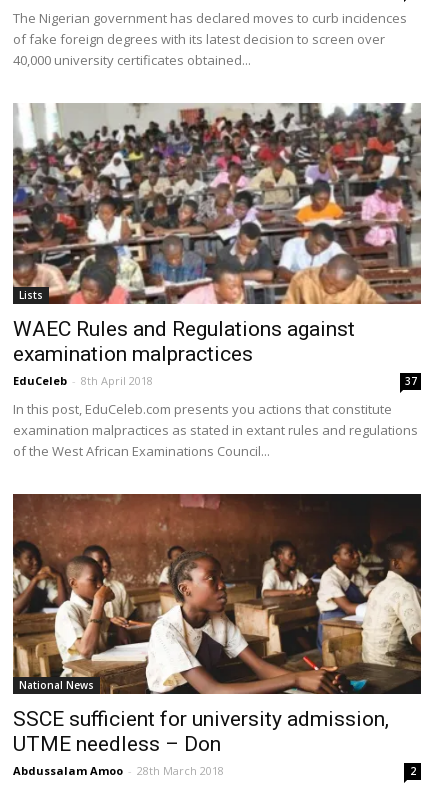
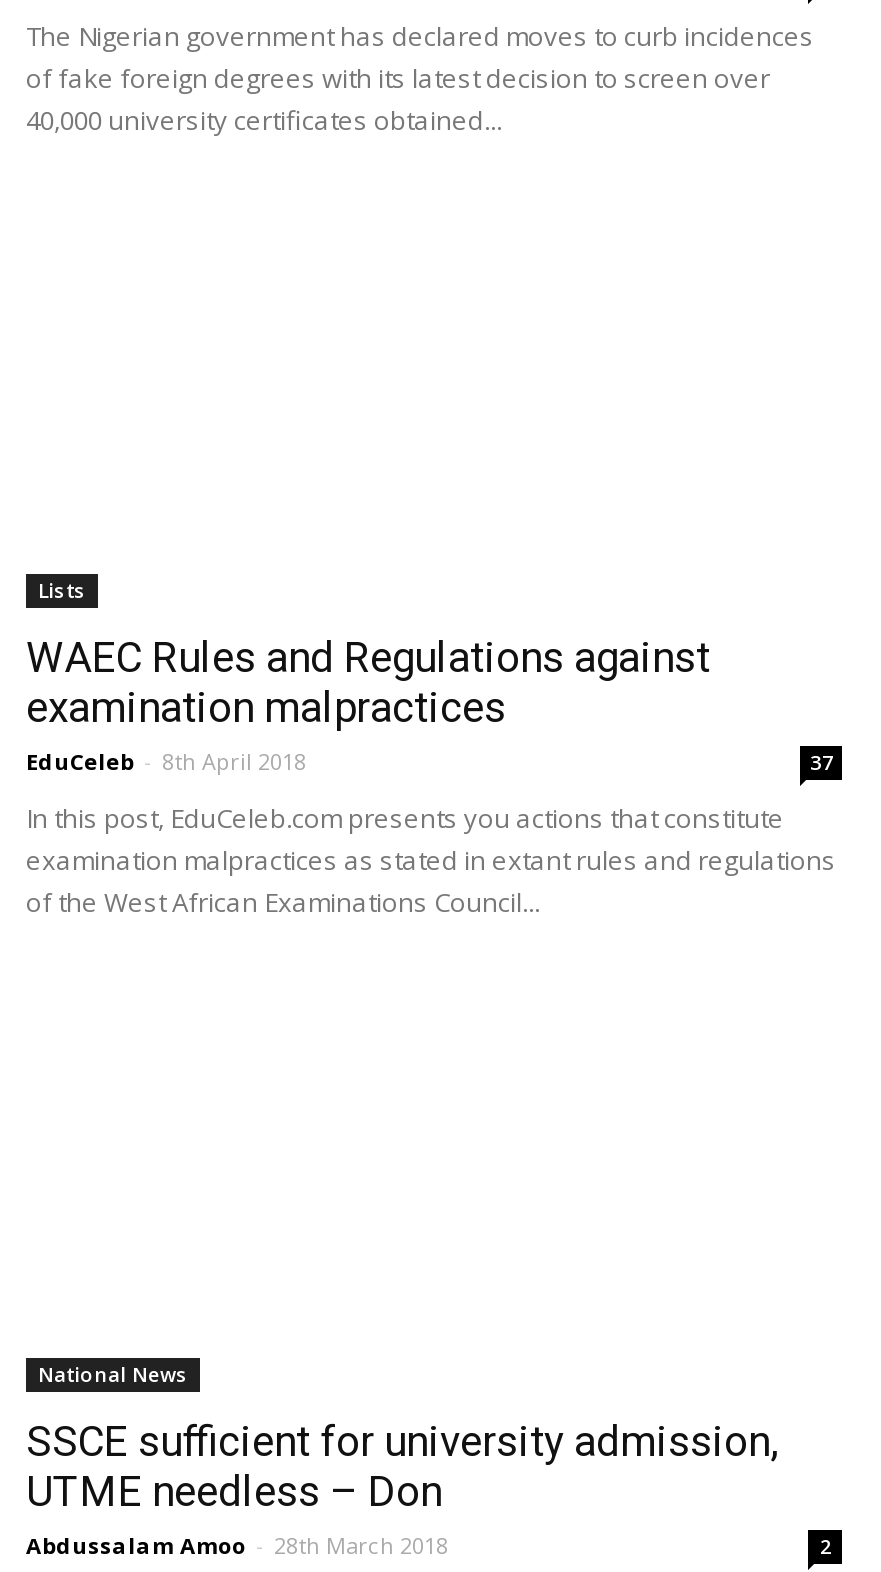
[12,102,422,305] [image] -> none
[12,493,422,695] [image] -> none

